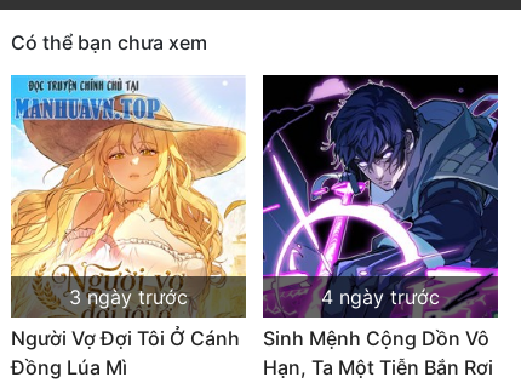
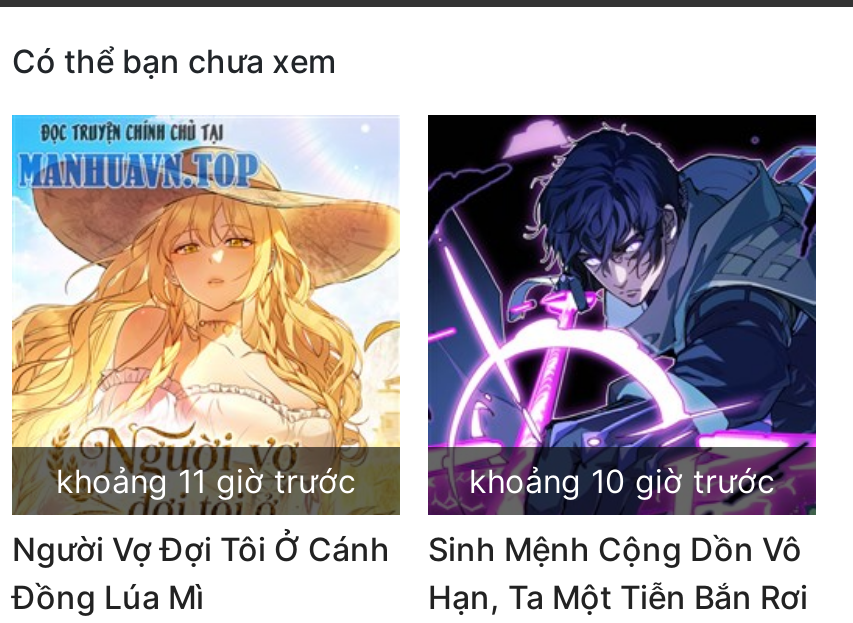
[69,285,188,309] 3 ngày trước -> [56,461,356,501] khoảng 11 giờ trước
[321,285,440,309] 4 ngày trước -> [469,461,775,501] khoảng 10 giờ trước

